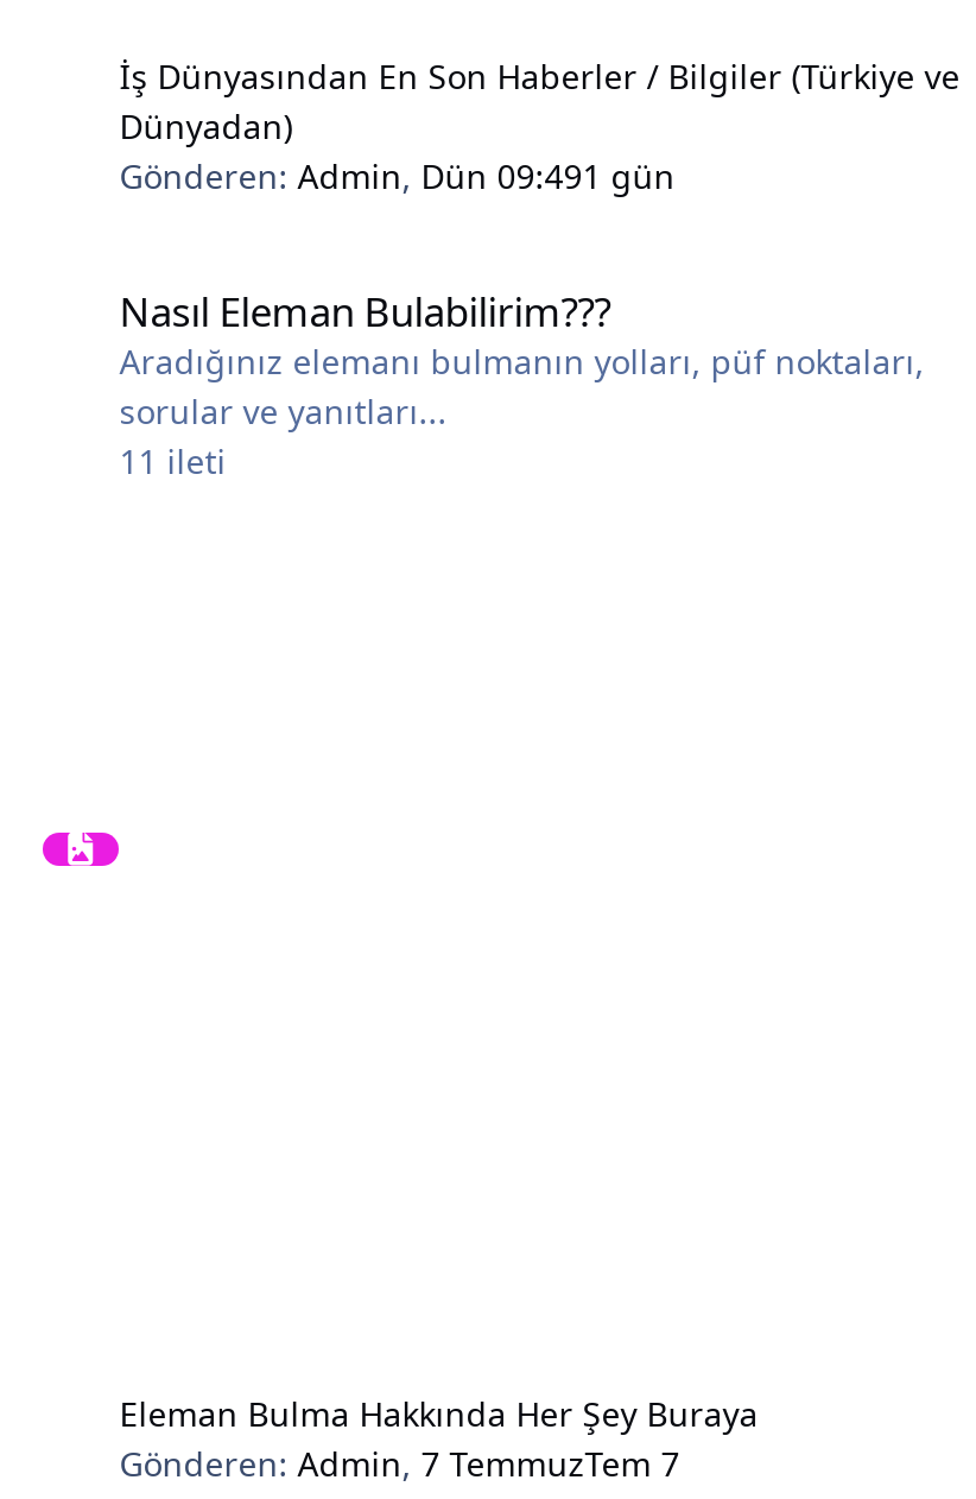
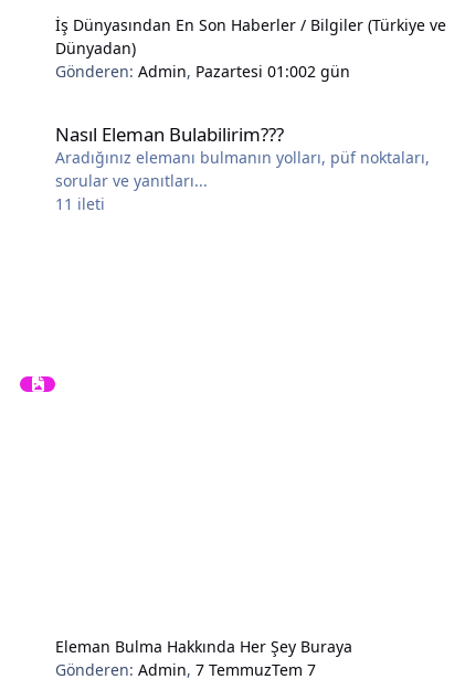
[119,152,675,197] Gönderen: Admin, Dün 09:491 gün -> [55,60,350,81] Gönderen: Admin, Pazartesi 01:002 gün

